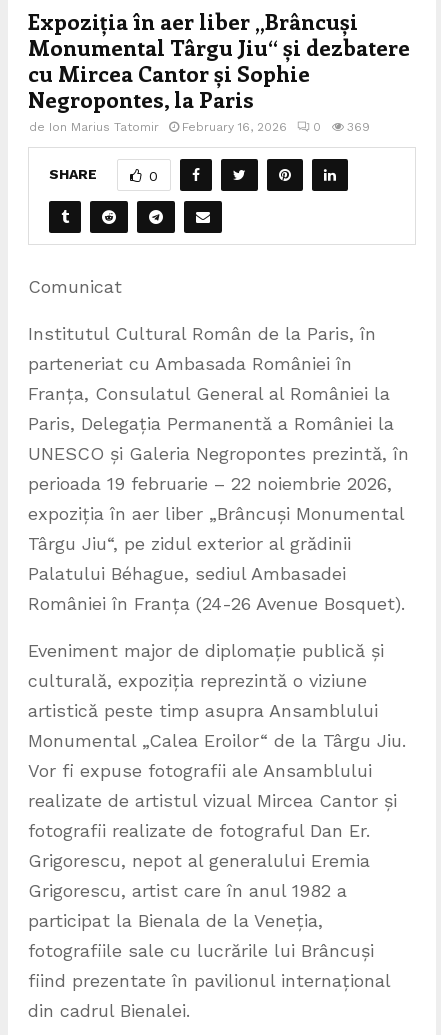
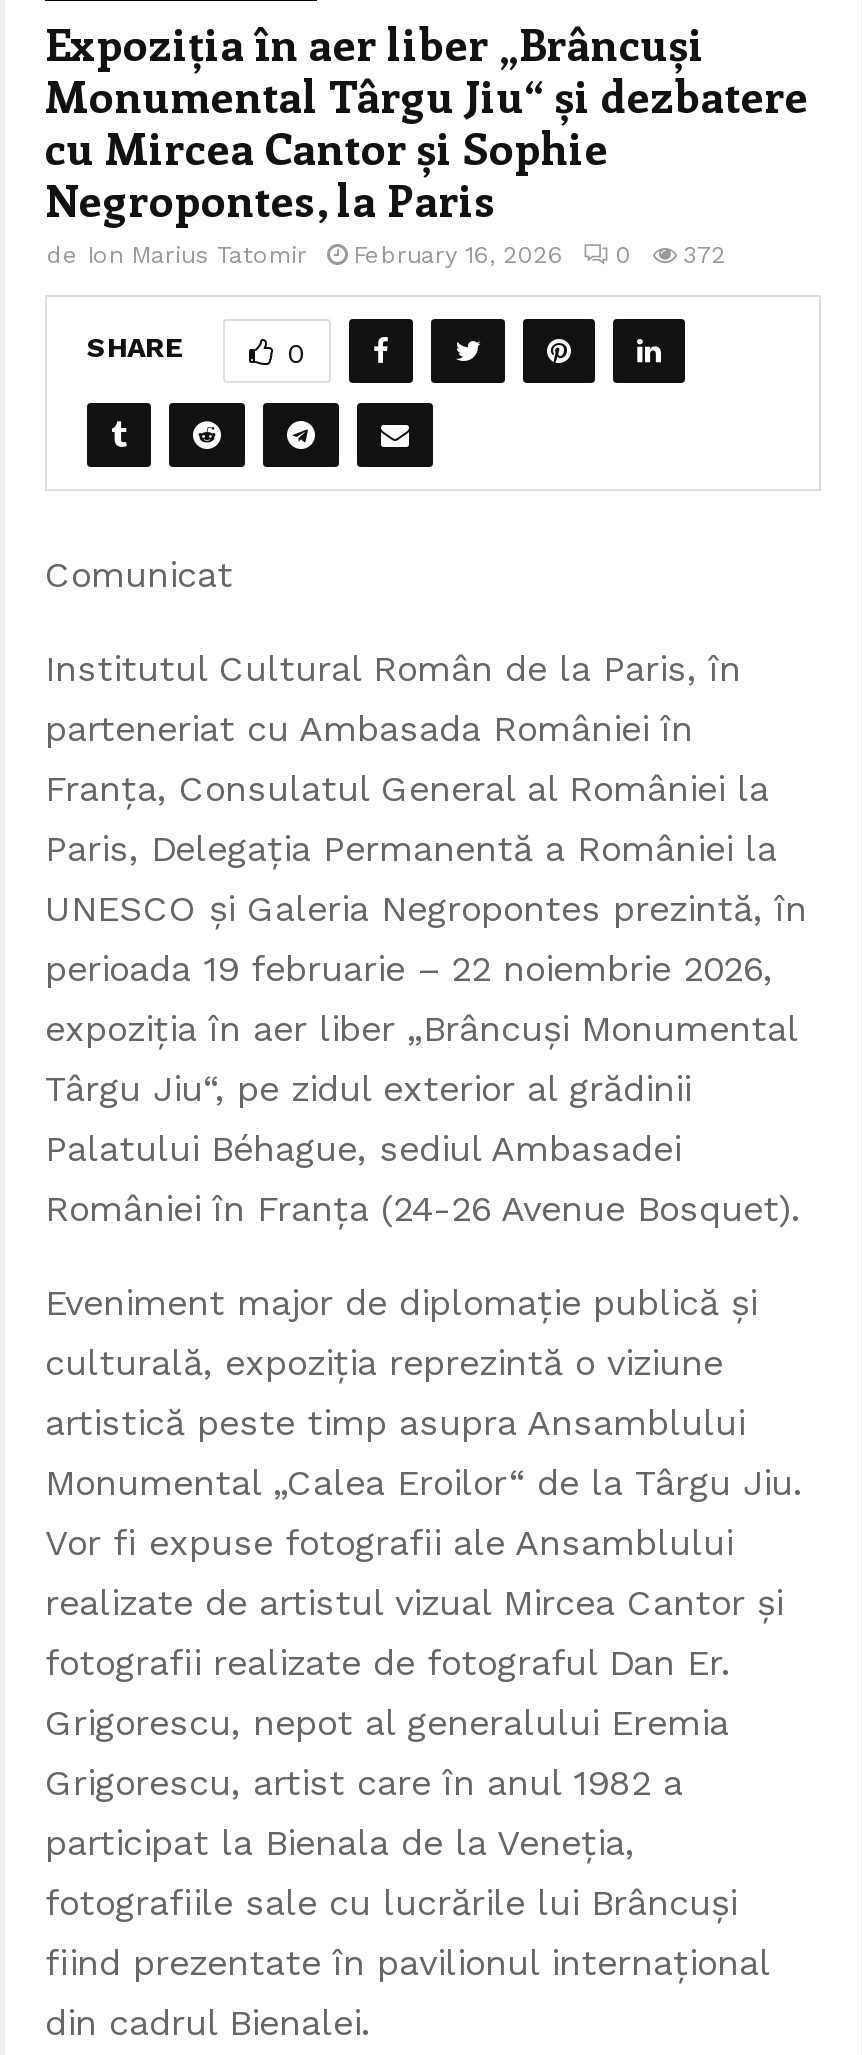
[29,120,370,134] de Ion Marius Tatomir February 16, 2026 0 369 -> [47,240,725,268] de Ion Marius Tatomir February 16, 2026 0 372

